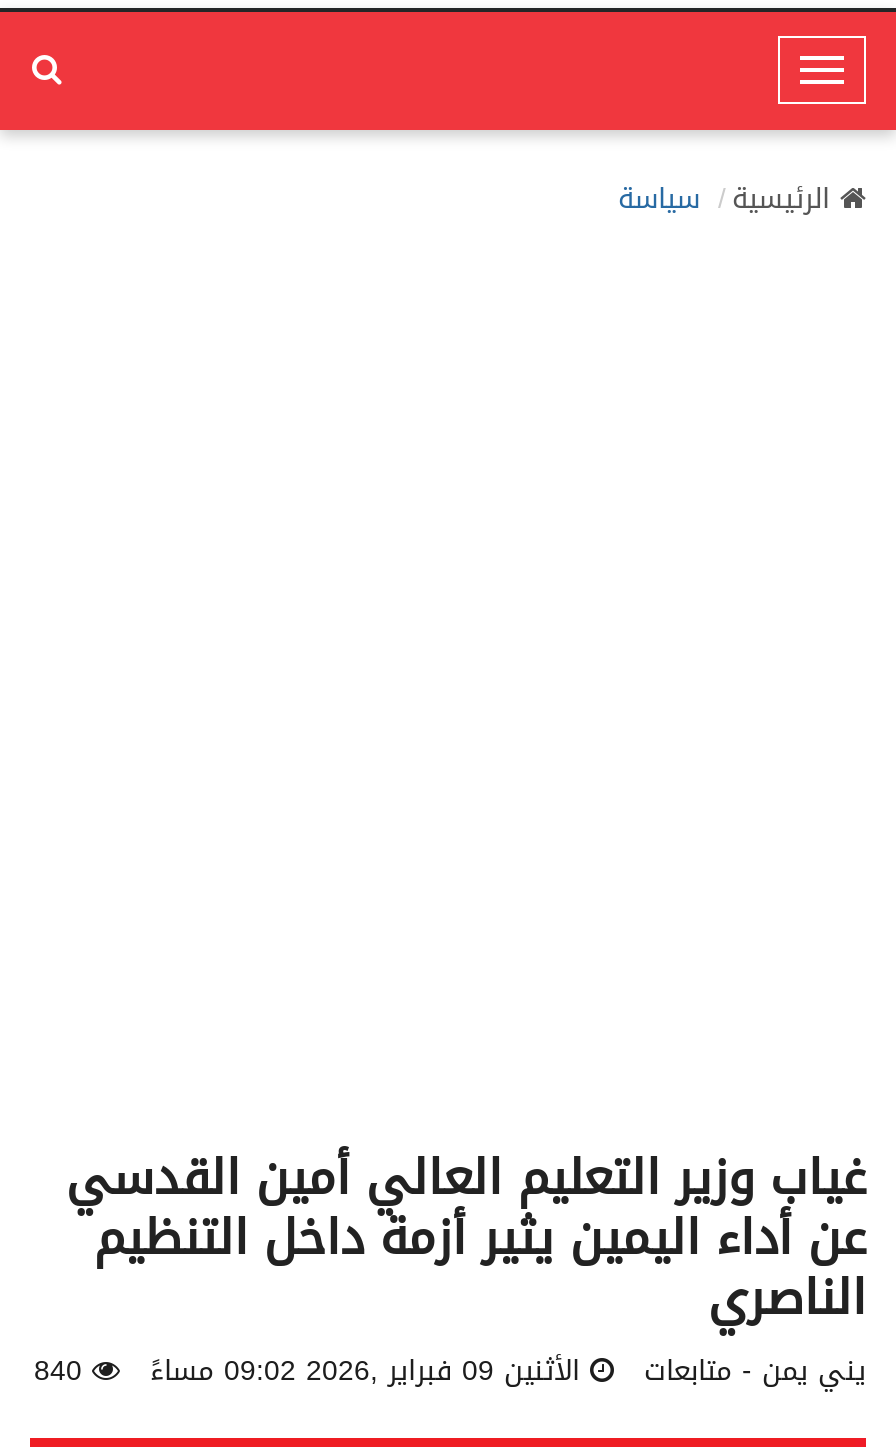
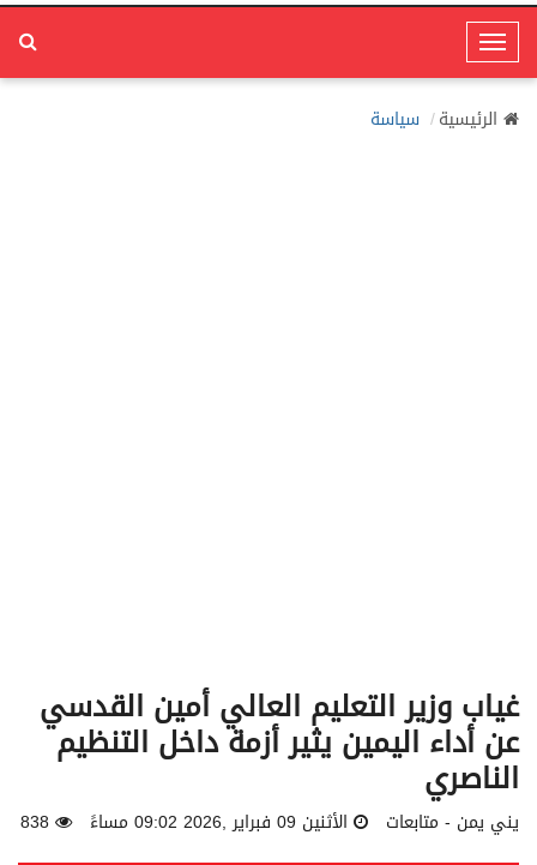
[34,1344,82,1398] 840 -> [20,806,49,839] 838

